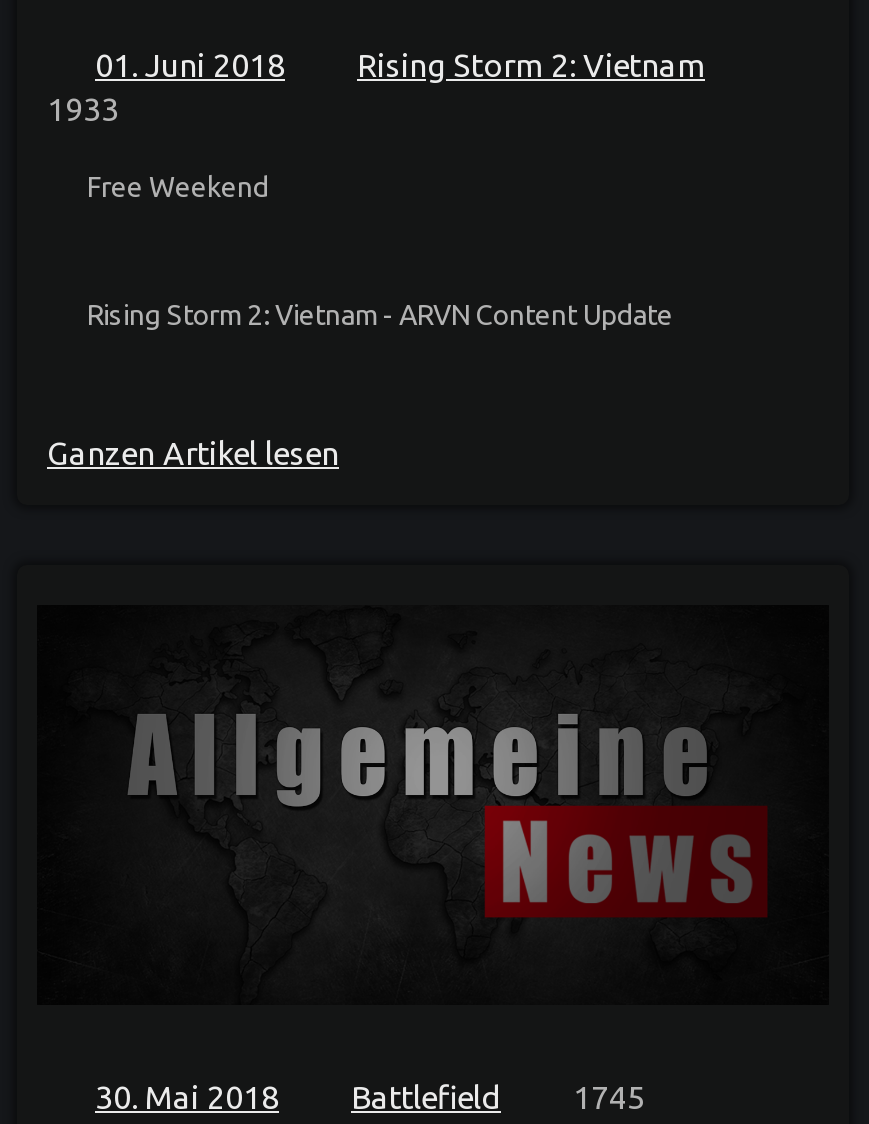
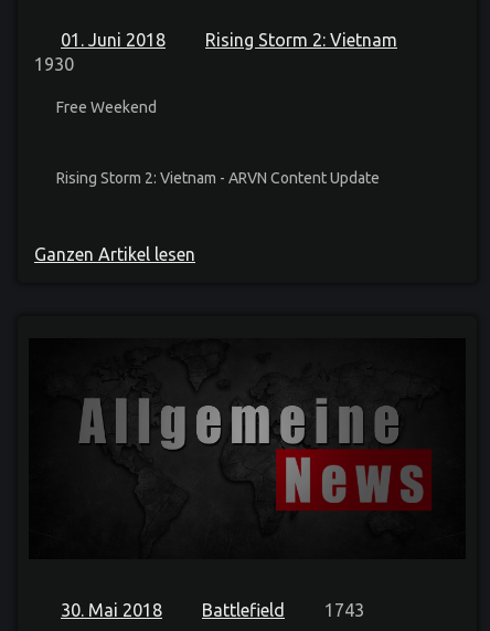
[47,90,119,126] 1933 -> [34,54,74,74] 1930
[95,1079,645,1115] 30. Mai 2018 Battlefield 1745 -> [61,600,364,620] 30. Mai 2018 Battlefield 1743

